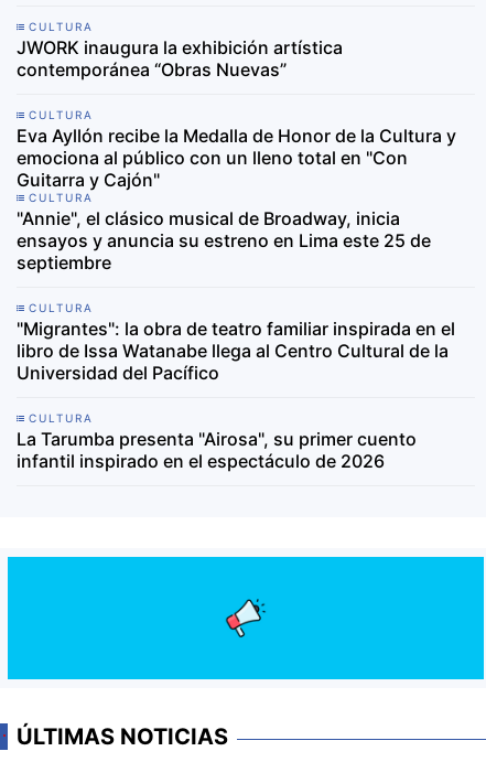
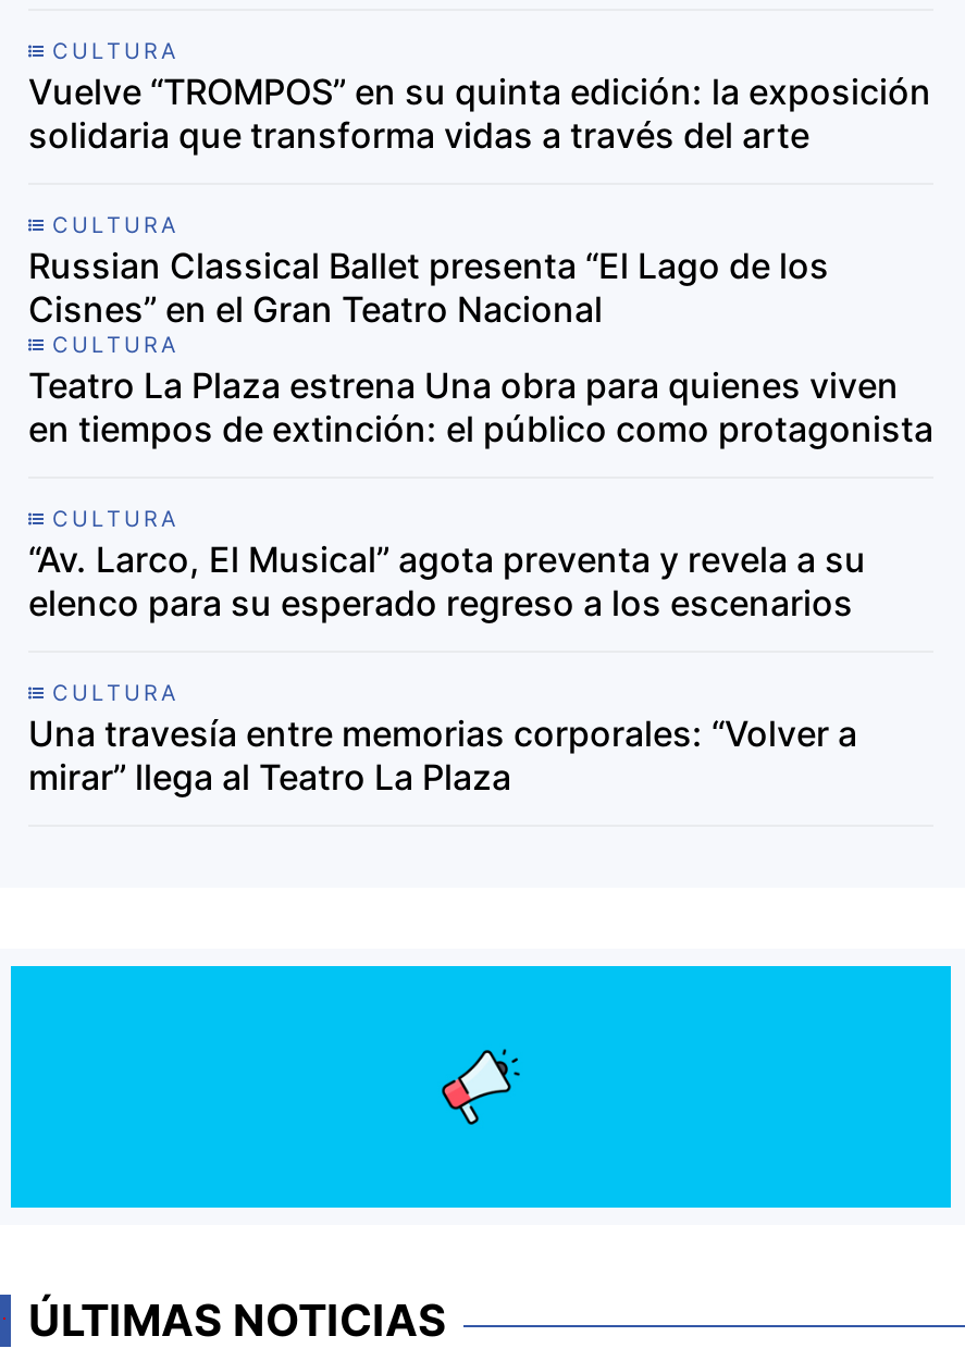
[17,36,343,80] JWORK inaugura la exhibición artística | contemporánea “Obras Nuevas” -> [28,69,931,156] Vuelve “TROMPOS” en su quinta edición: la exposición | solidaria que transforma vidas a través del arte
[17,124,456,190] Eva Ayllón recibe la Medalla de Honor de la Cultura y | emociona al público con un lleno total en "Con | Guitarra y Cajón" -> [28,243,829,330] Russian Classical Ballet presenta “El Lago de los | Cisnes” en el Gran Teatro Nacional
[17,207,431,273] "Annie", el clásico musical de Broadway, inicia | ensayos y anuncia su estreno en Lima este 25 de | septiembre -> [28,362,933,449] Teatro La Plaza estrena Una obra para quienes viven | en tiempos de extinción: el público como protagonista
[17,317,455,383] "Migrantes": la obra de teatro familiar inspirada en el | libro de Issa Watanabe llega al Centro Cultural de la | Universidad del Pacífico -> [28,536,866,623] “Av. Larco, El Musical” agota preventa y revela a su | elenco para su esperado regreso a los escenarios
[17,427,417,471] La Tarumba presenta "Airosa", su primer cuento | infantil inspirado en el espectáculo de 2026 -> [28,710,857,797] Una travesía entre memorias corporales: “Volver a | mirar” llega al Teatro La Plaza

